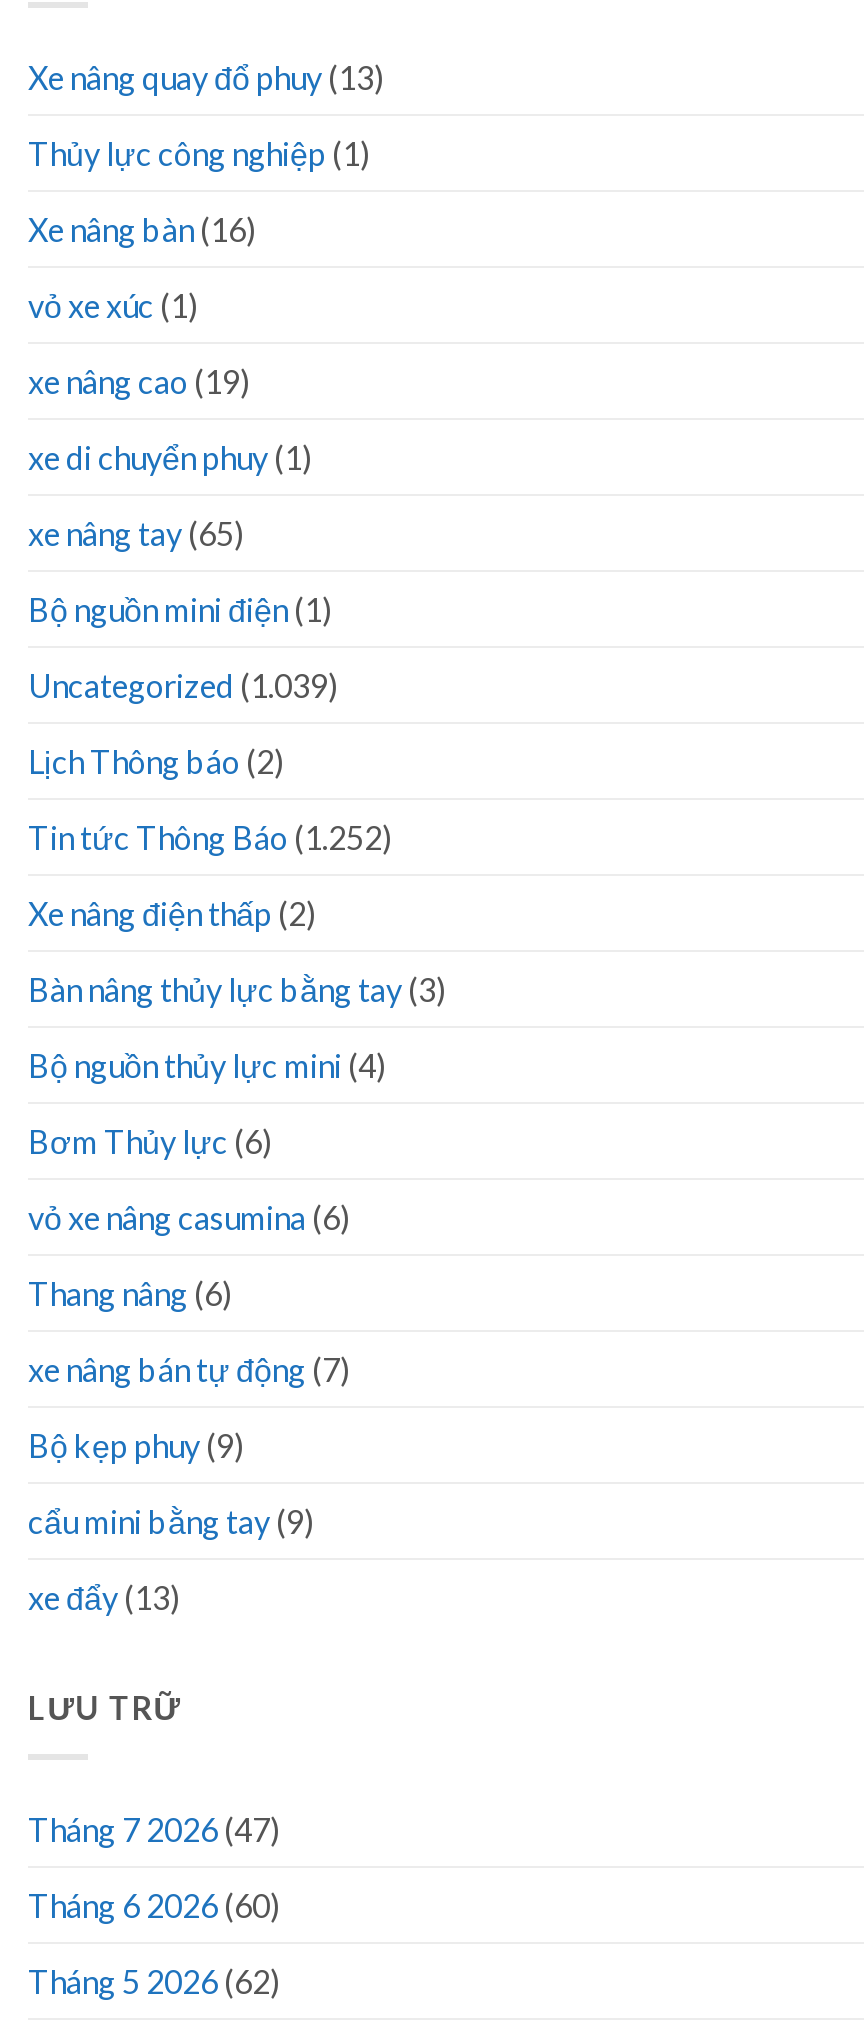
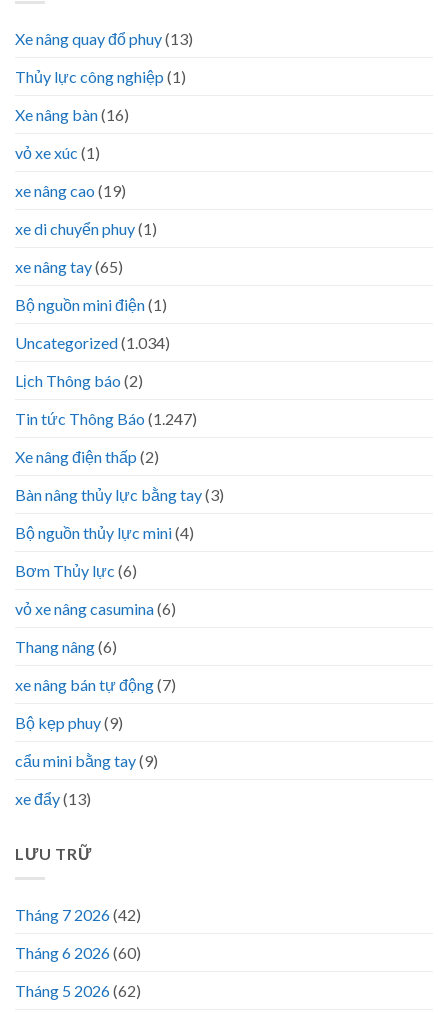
[28,666,338,704] Uncategorized (1.039) -> [15,333,170,352] Uncategorized (1.034)
[28,818,392,856] Tin tức Thông Báo (1.252) -> [15,409,197,428] Tin tức Thông Báo (1.247)
[28,1809,280,1847] Tháng 7 2026 (47) -> [15,904,141,923] Tháng 7 2026 (42)

